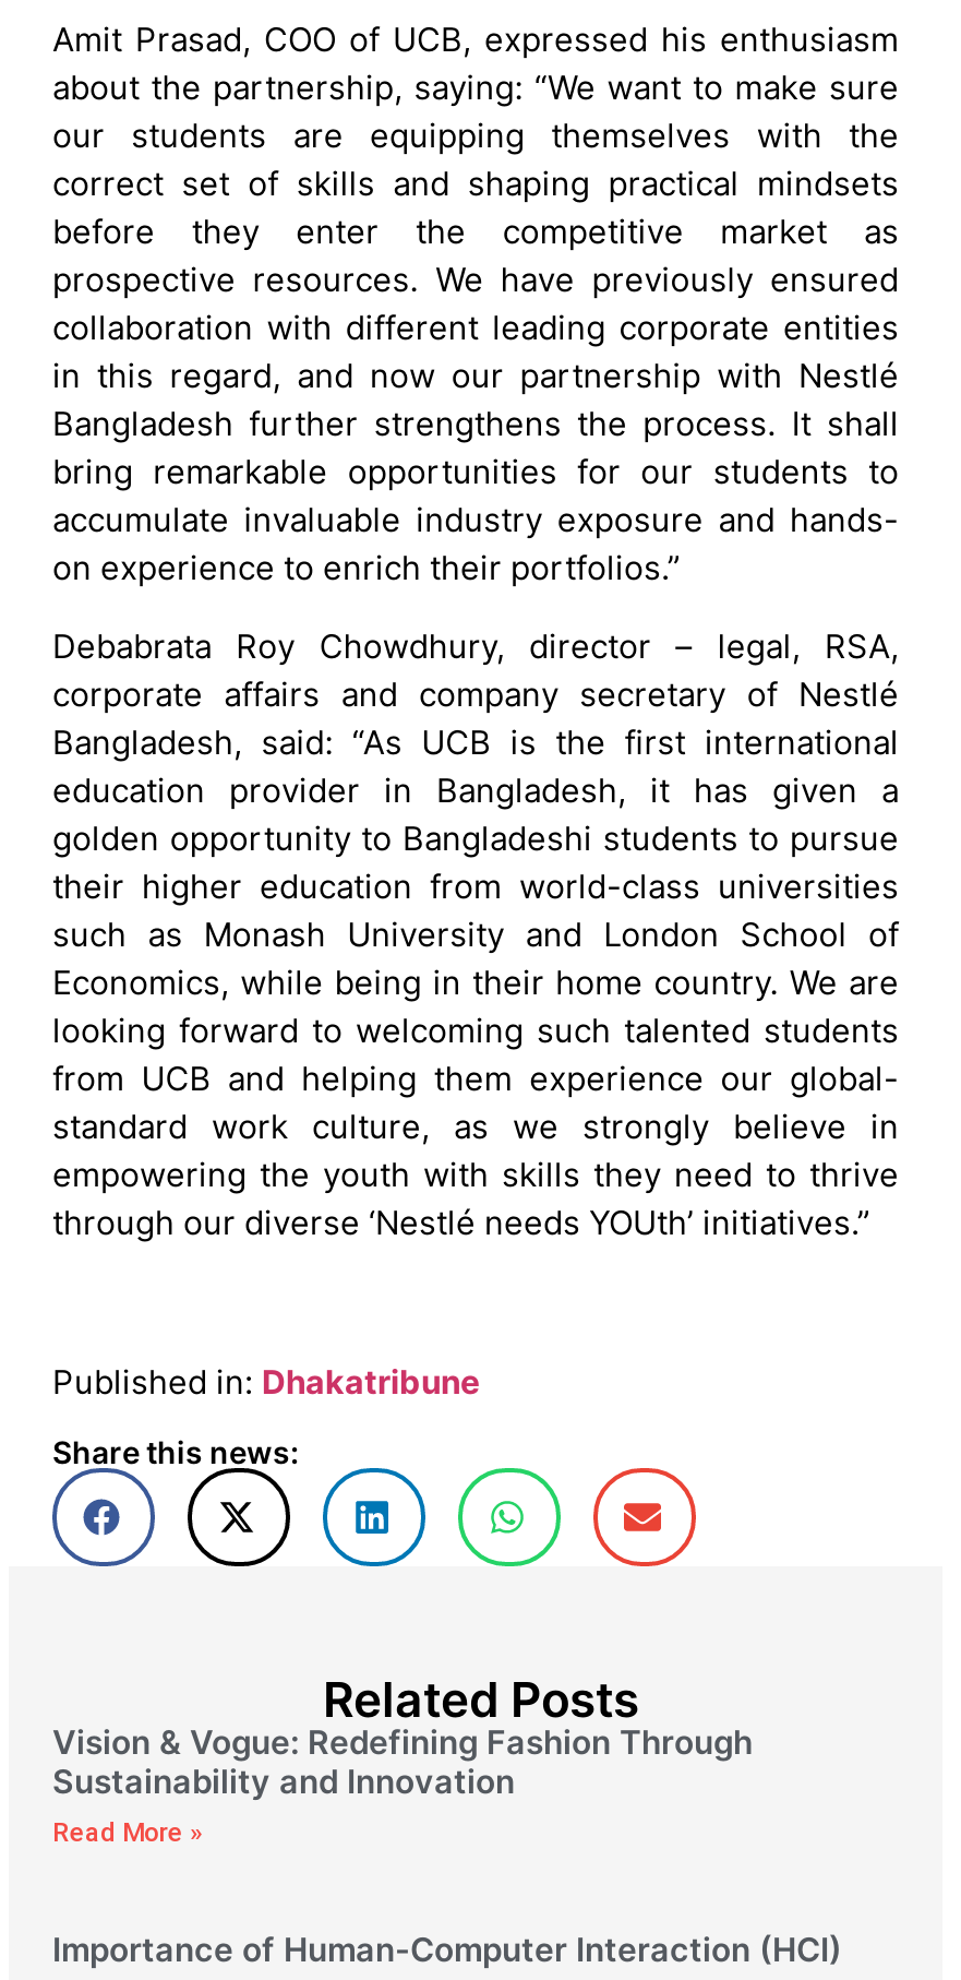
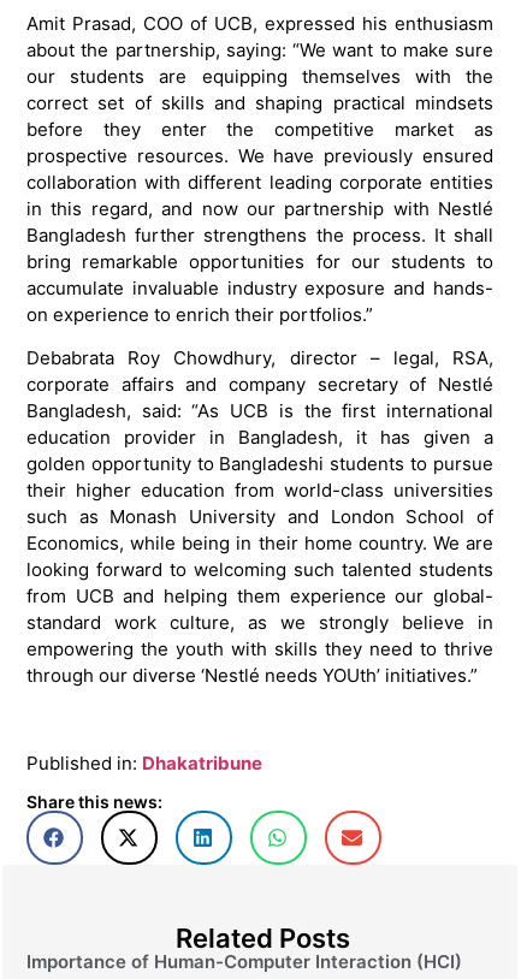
[52,1722,753,1848] Vision & Vogue: Redefining Fashion Through | Sustainability and Innovation | Read More » -> none

